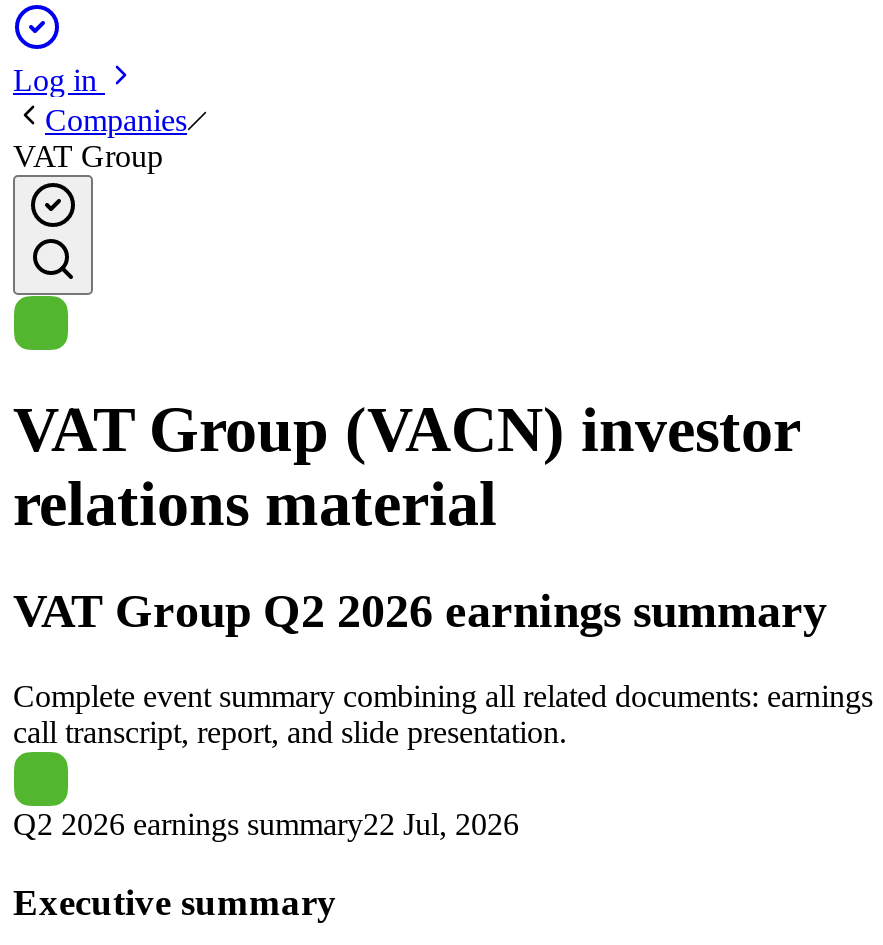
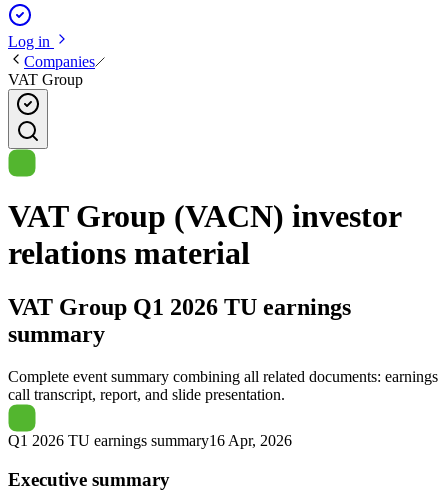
[13,585,827,637] VAT Group Q2 2026 earnings summary -> [8,294,351,347] VAT Group Q1 2026 TU earnings | summary
[13,807,519,841] Q2 2026 earnings summary22 Jul, 2026 -> [8,432,292,449] Q1 2026 TU earnings summary16 Apr, 2026

